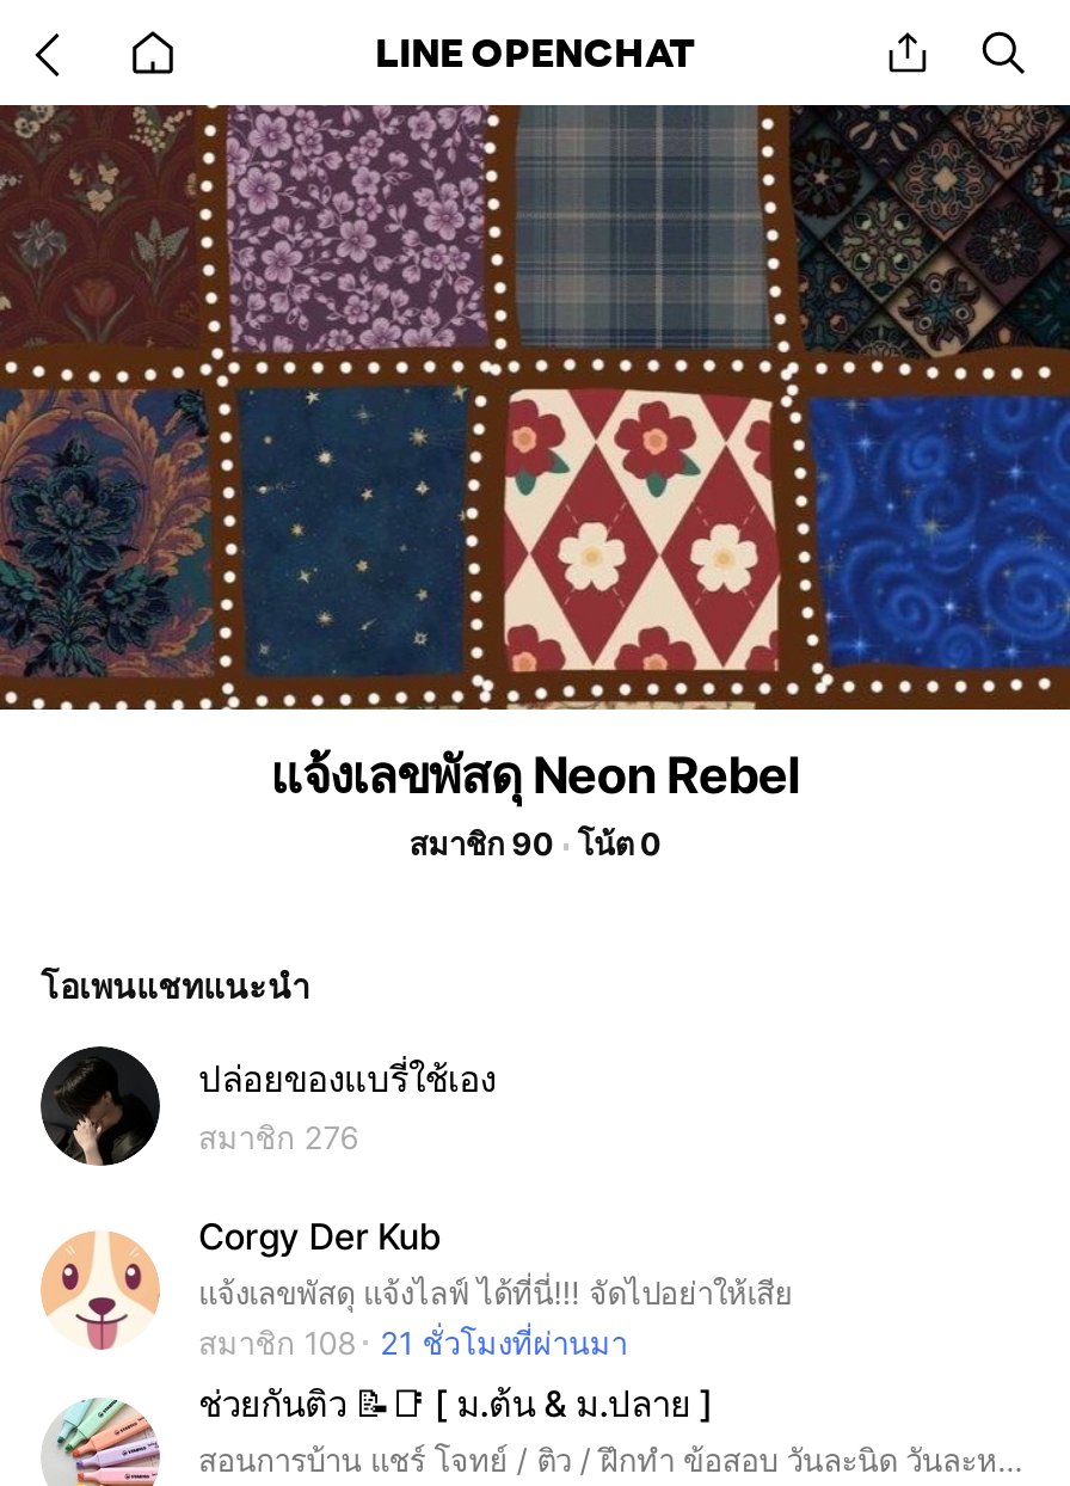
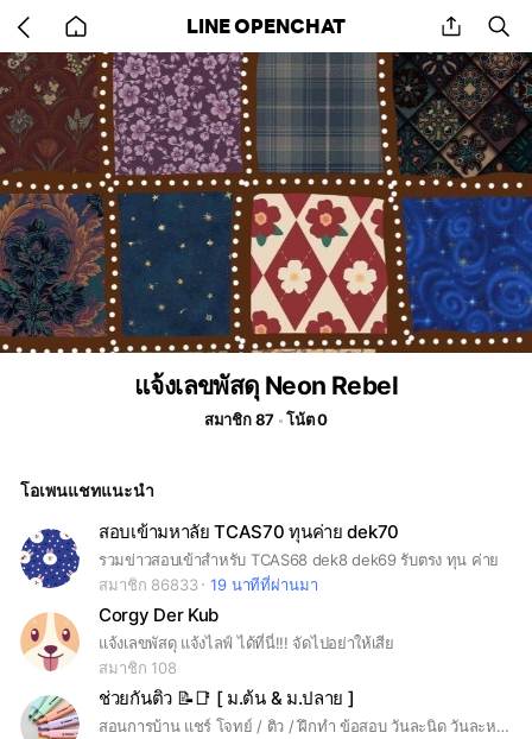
[409,824,661,862] สมาชิก 90 โน้ต 0 -> [204,410,328,429] สมาชิก 87 โน้ต 0
[38,1044,496,1183] [image] | ปล่อยของแบรี่ใช้เอง | สมาชิก 276 -> [20,520,499,594] [image] | สอบเข้ามหาลัย TCAS70 ทุนค่าย dek70 | รวมข่าวสอบเข้าสำหรับ TCAS68 dek8 dek69 รับตรง ทุน ค่าย | สมาชิก 86833 | 19 นาทีที่ผ่านมา
[380,1324,627,1362] 21 ชั่วโมงที่ผ่านมา -> none

